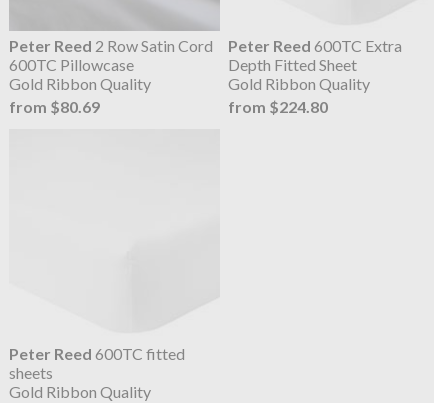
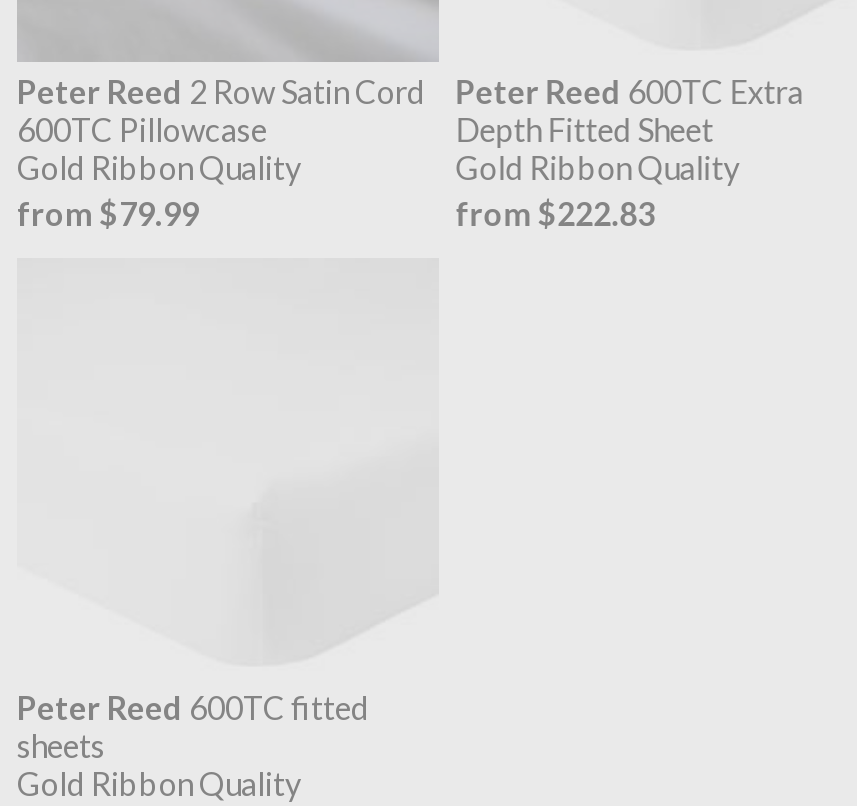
[9,97,100,116] from $80.69 -> [17,194,199,232] from $79.99
[228,97,328,116] from $224.80 -> [456,194,656,232] from $222.83

